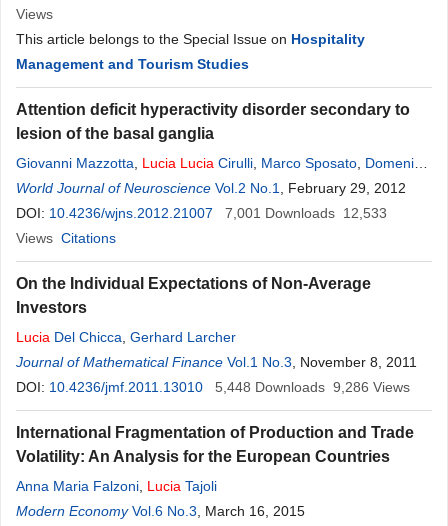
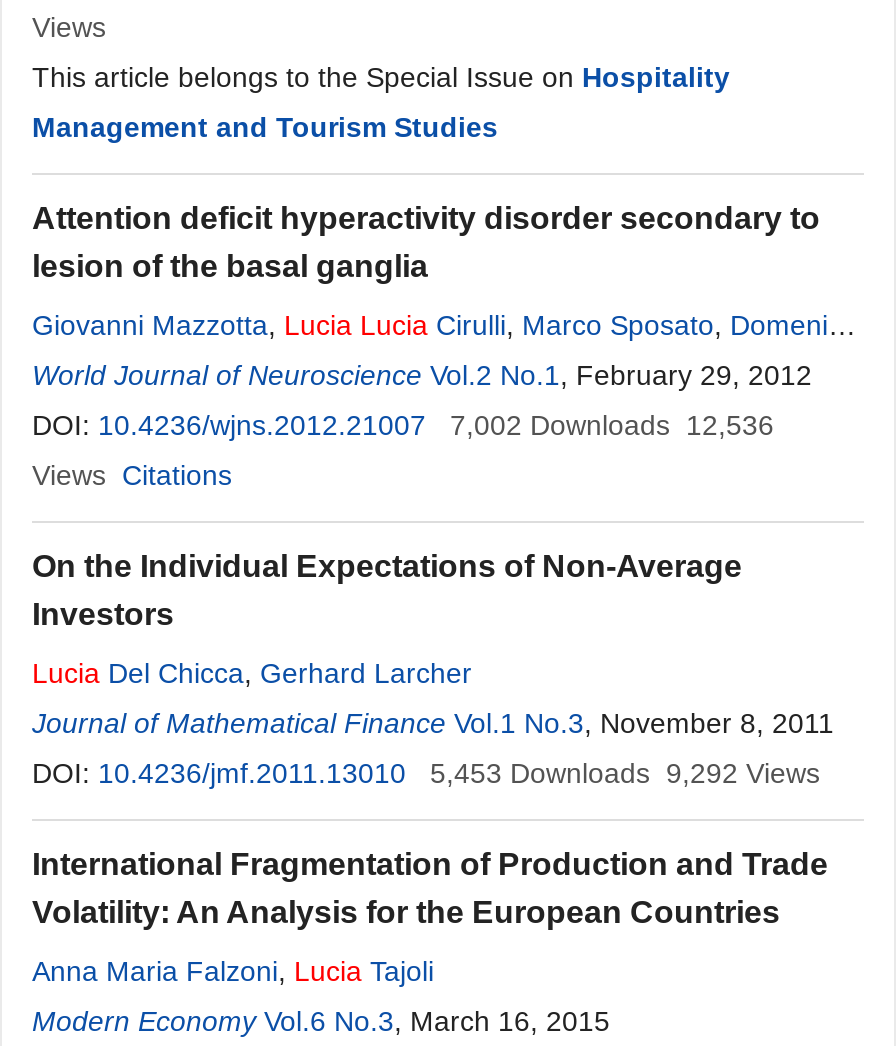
[16,205,387,221] DOI: 10.4236/wjns.2012.21007 7,001 Downloads 12,533 -> [32,409,774,441] DOI: 10.4236/wjns.2012.21007 7,002 Downloads 12,536
[215,379,410,395] 5,448 Downloads 9,286 Views -> [430,757,820,789] 5,453 Downloads 9,292 Views

